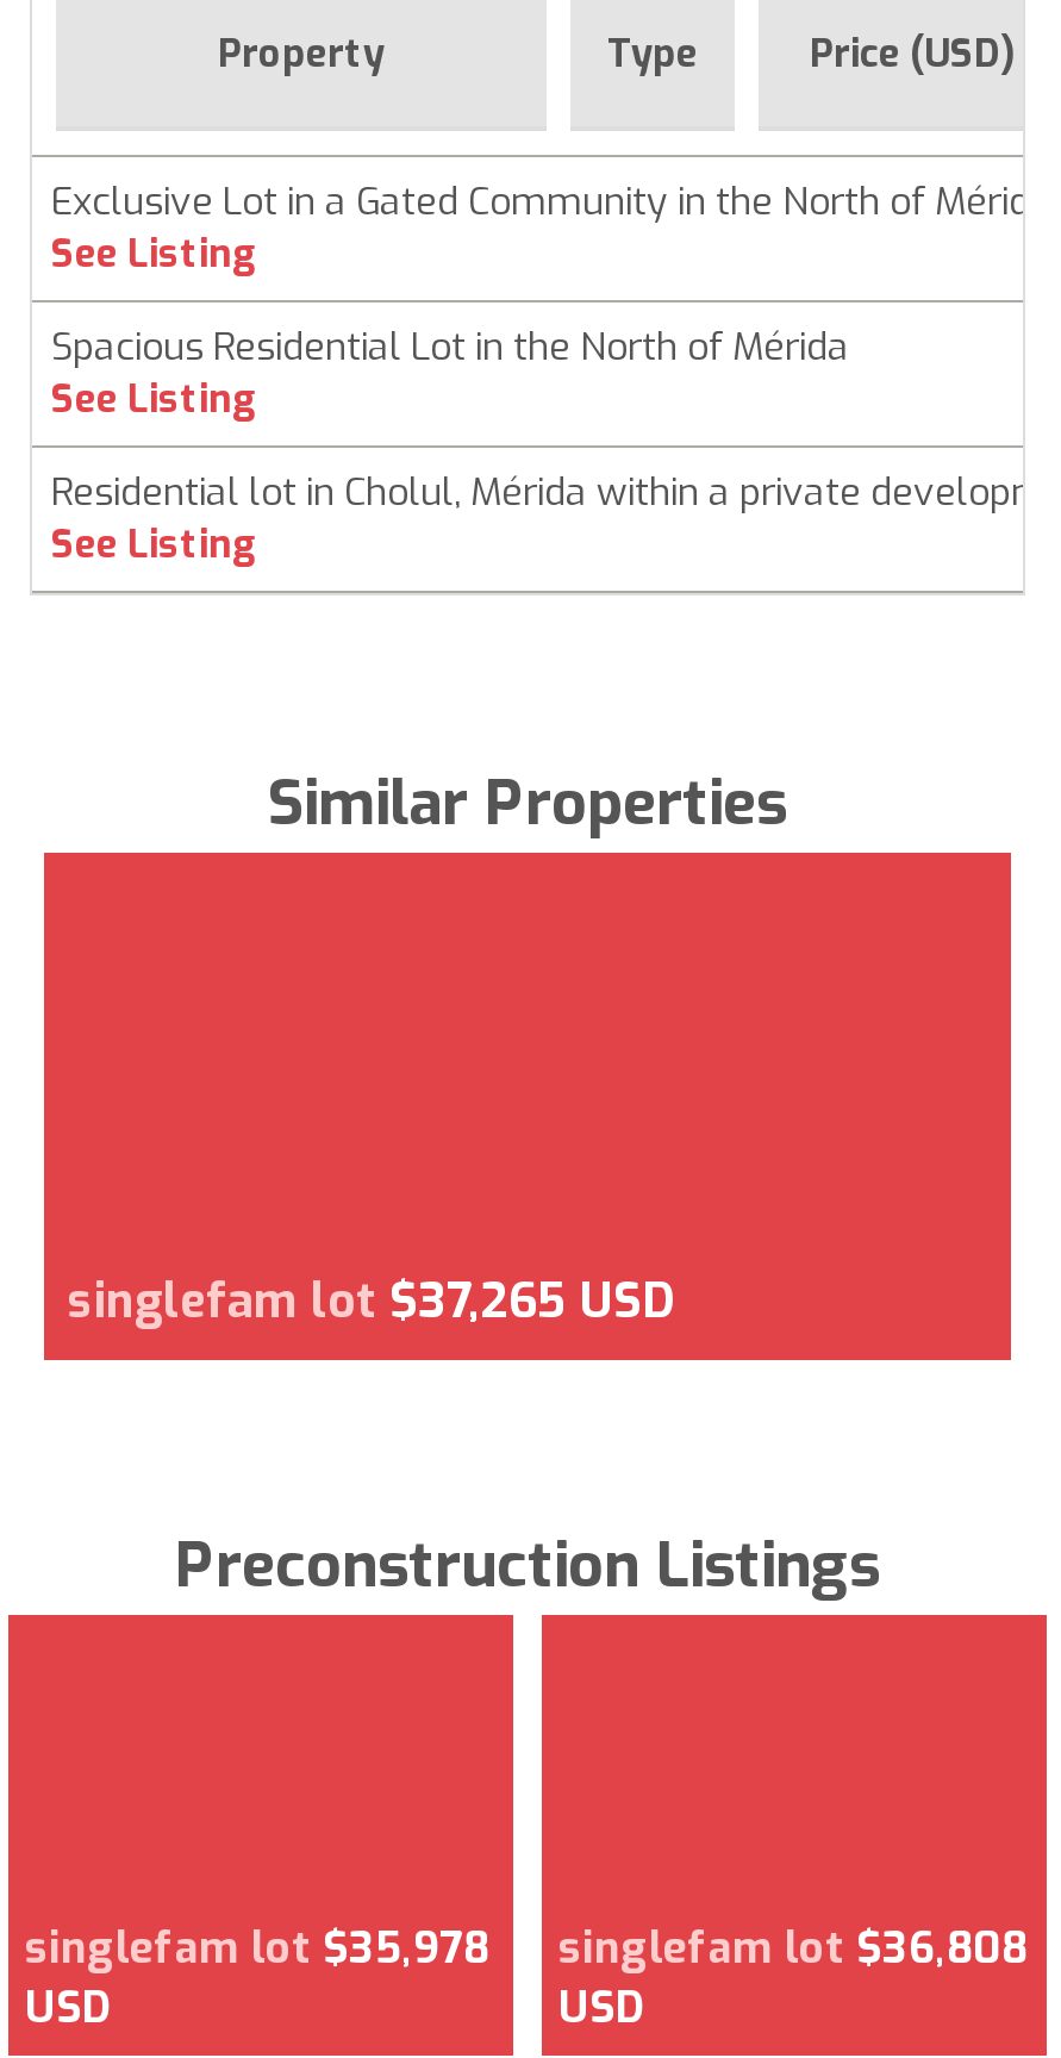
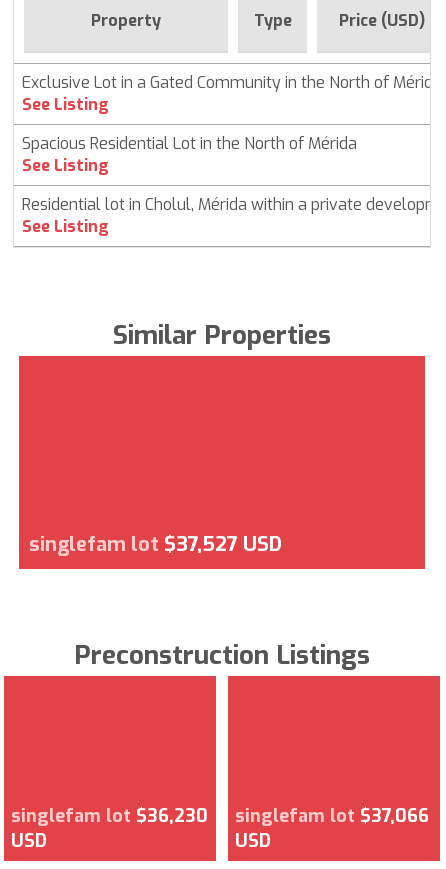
[68,1268,673,1333] singlefam lot $37,265 USD -> [29,530,282,557] singlefam lot $37,527 USD
[25,1919,489,1976] singlefam lot $35,978 -> [11,803,208,827] singlefam lot $36,230
[558,1919,1028,1976] singlefam lot $36,808 -> [235,803,429,827] singlefam lot $37,066

